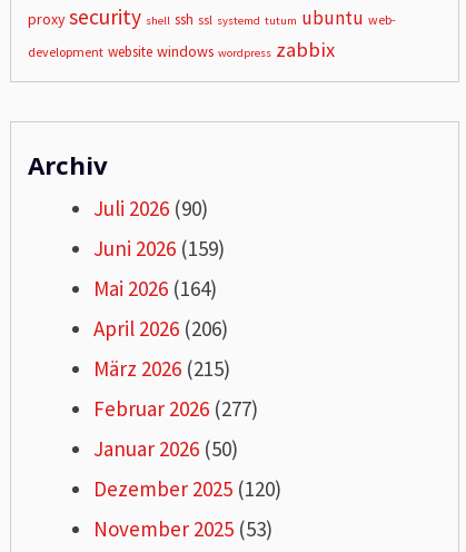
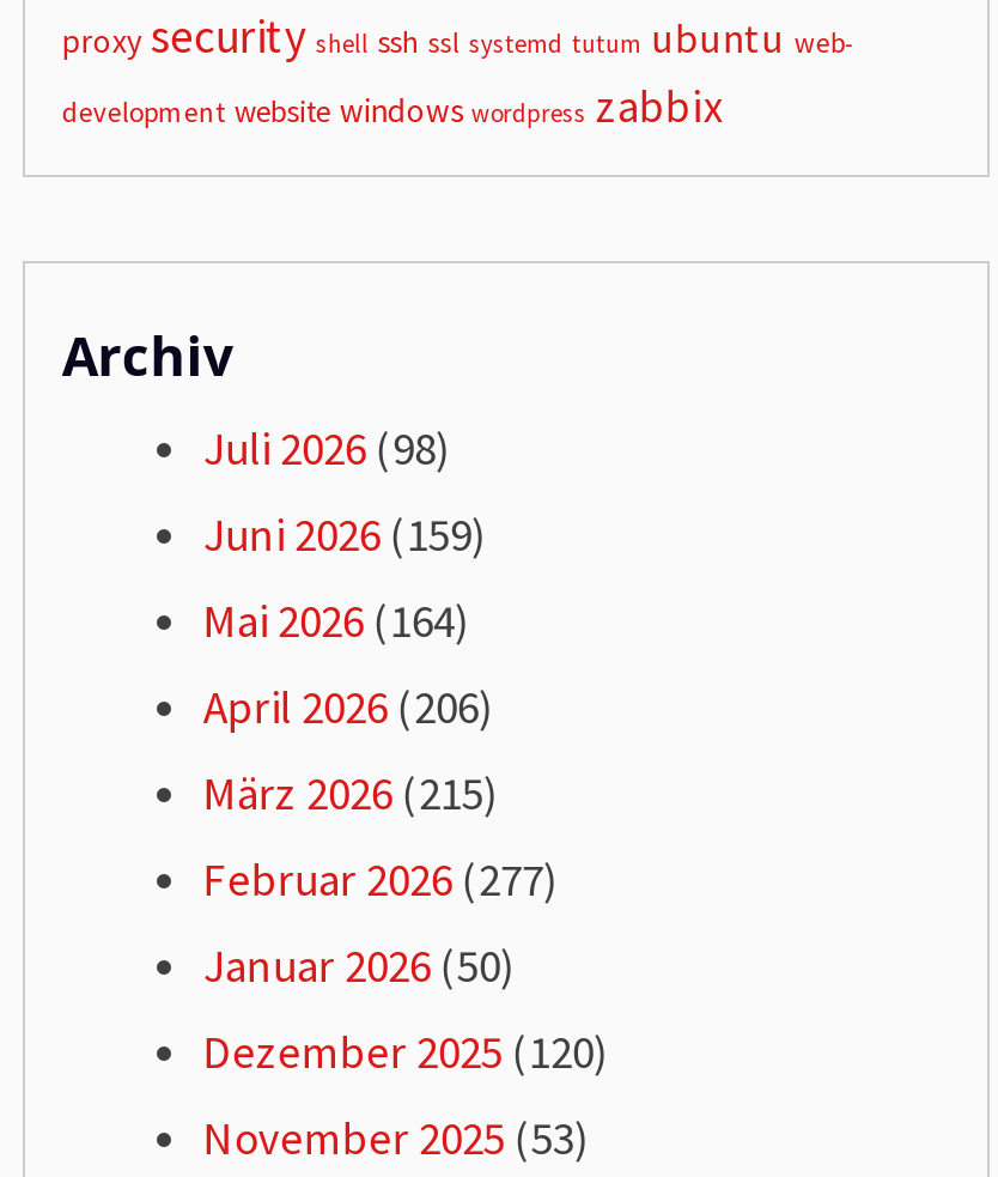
[94,195,208,222] Juli 2026 (90) -> [203,420,450,478] Juli 2026 (98)

